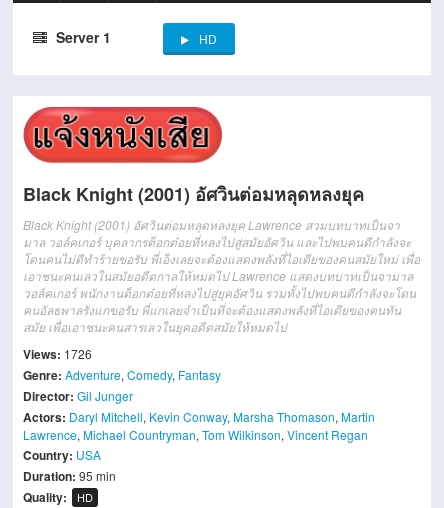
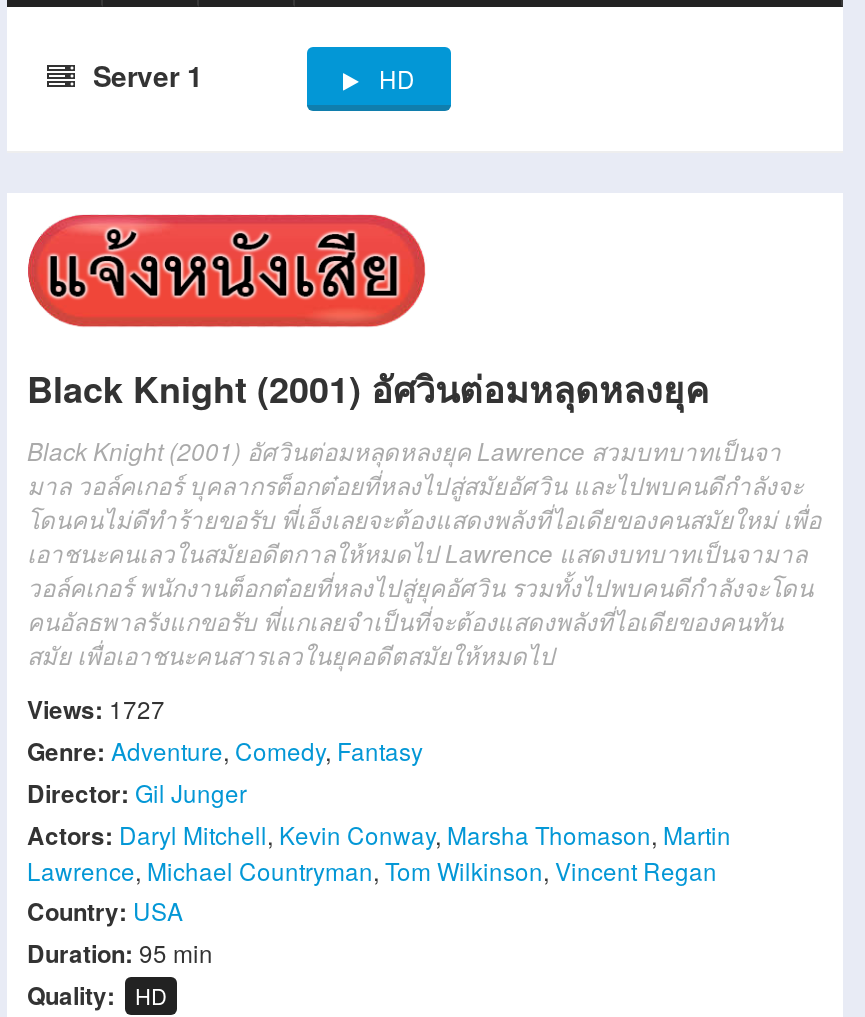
[23,345,92,363] Views: 1726 -> [27,691,165,727] Views: 1727

